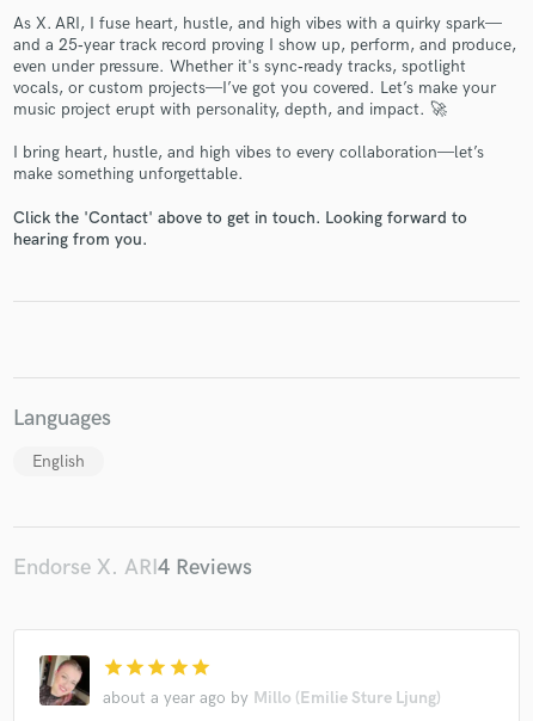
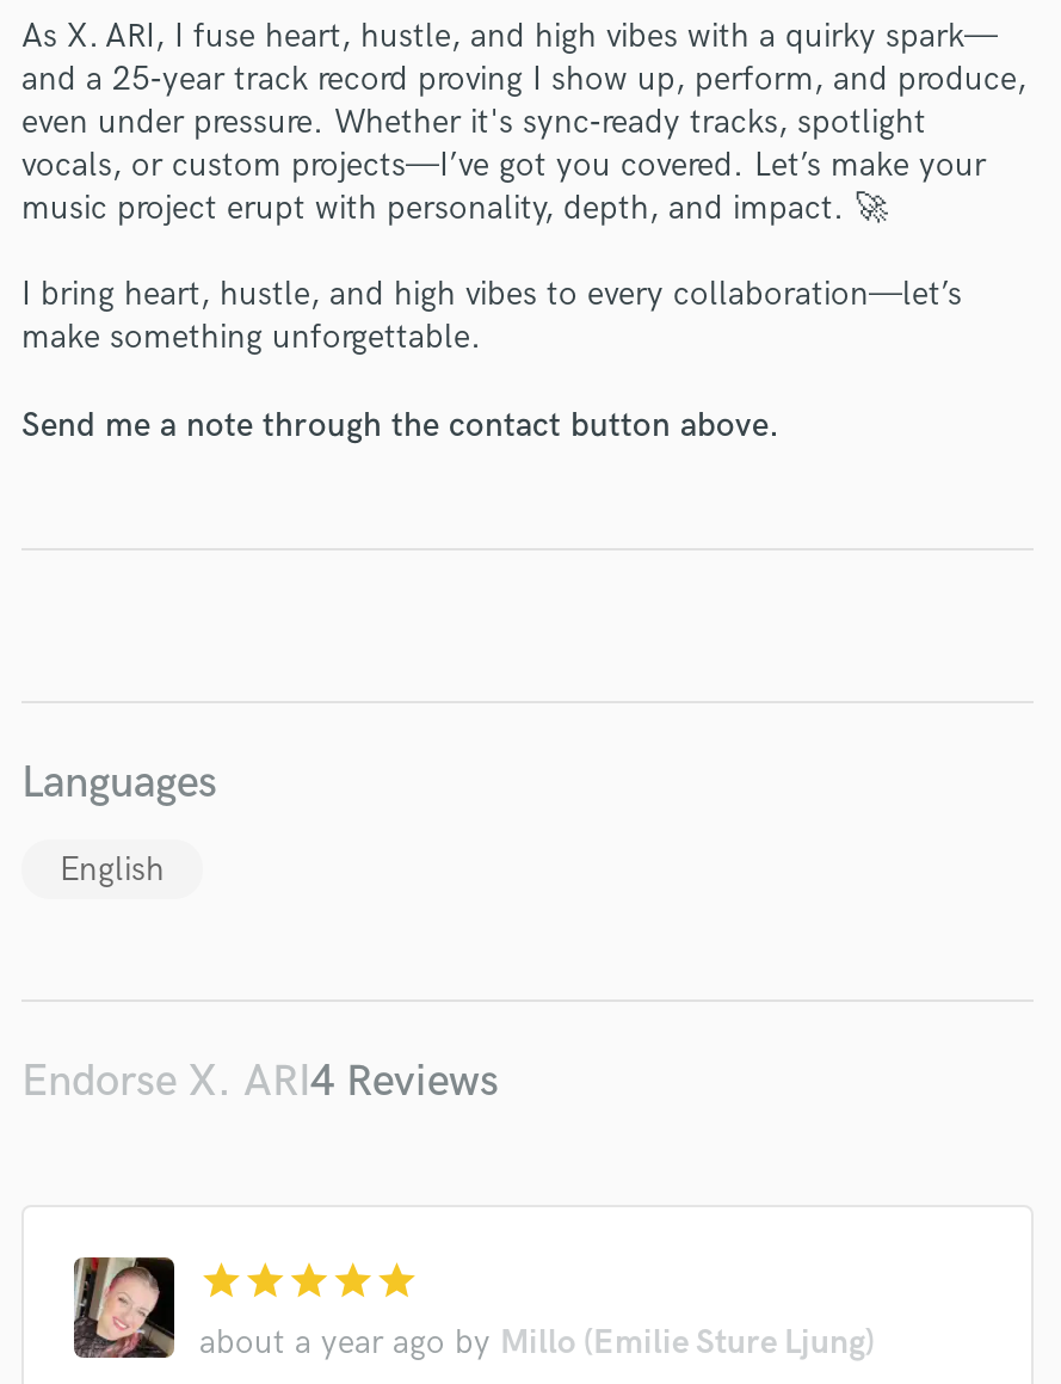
[13,207,467,249] Click the 'Contact' above to get in touch. Looking forward to | hearing from you. -> [21,404,778,445] Send me a note through the contact button above.

